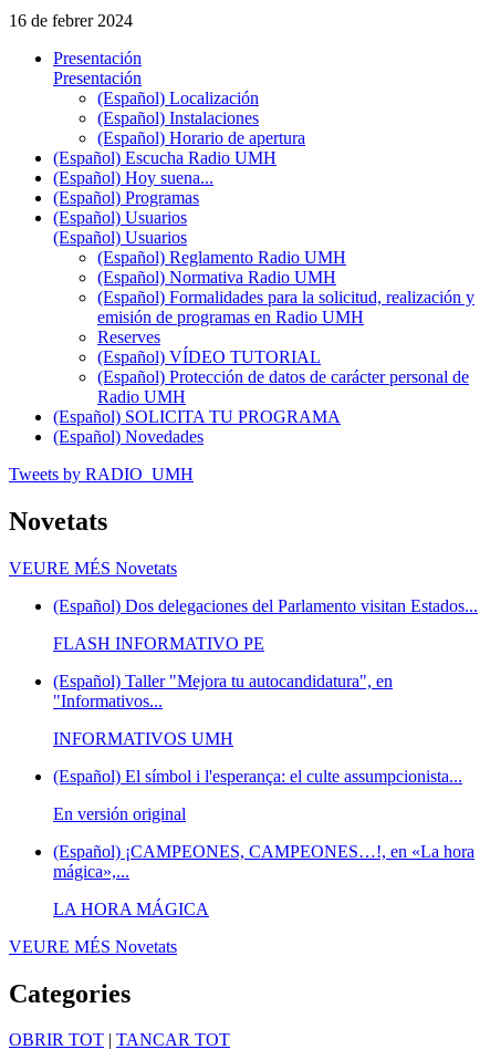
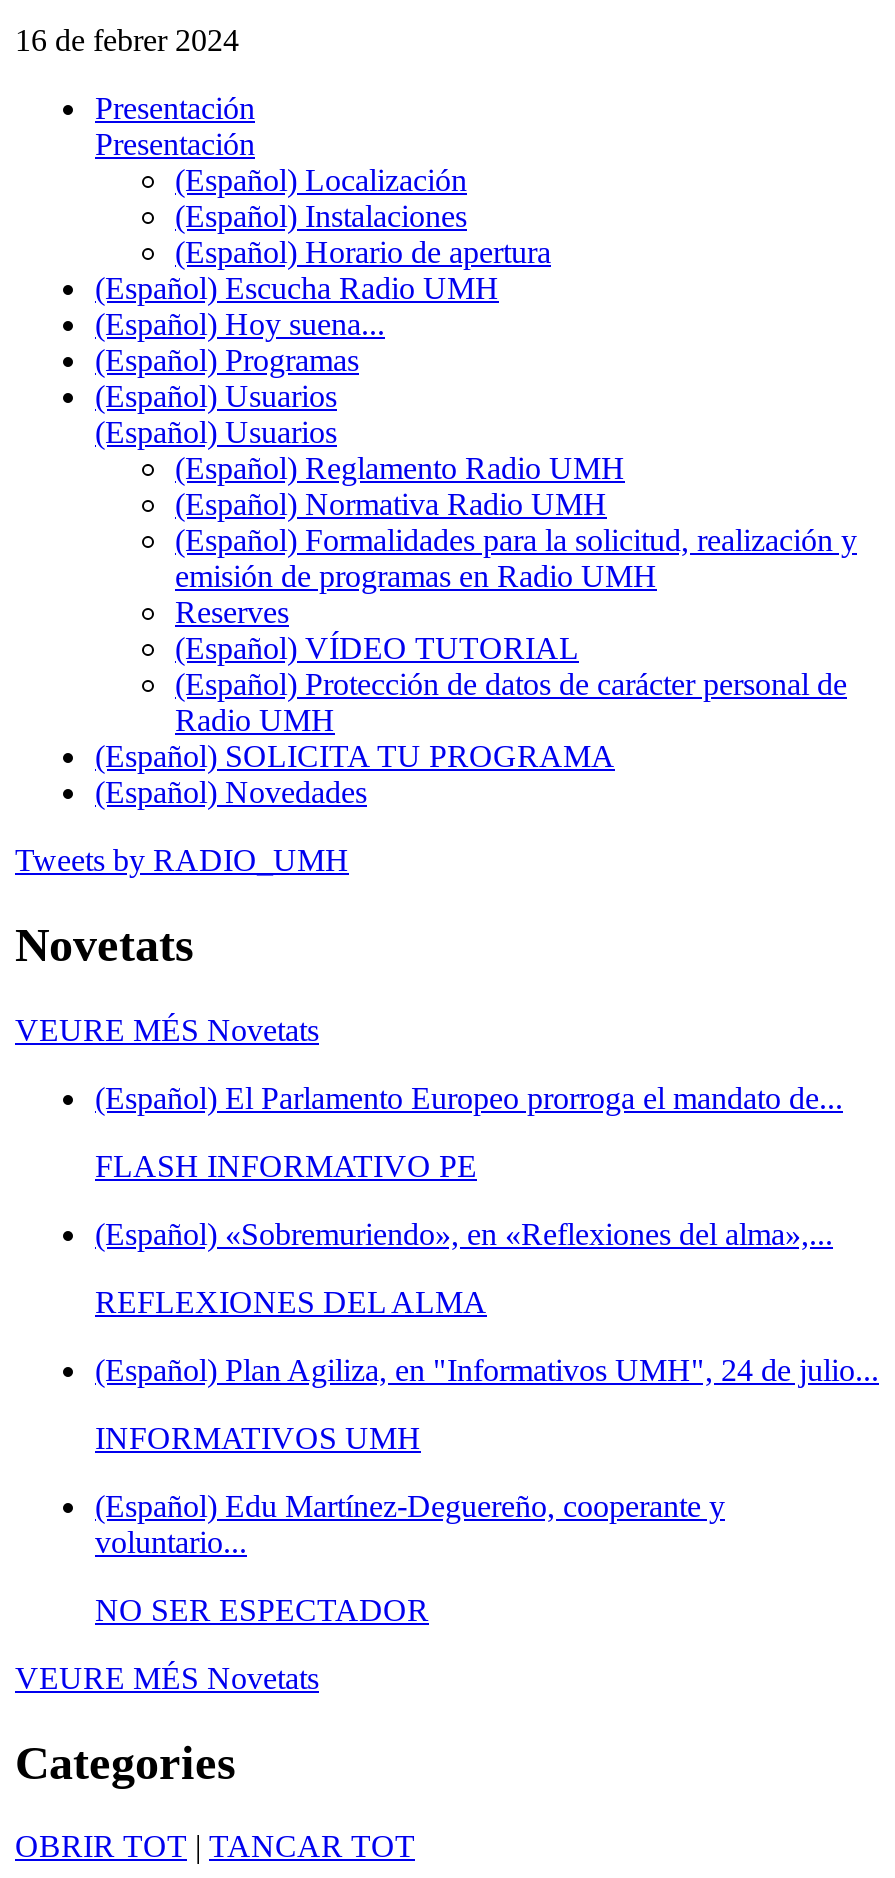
[53,596,478,615] (Español) Dos delegaciones del Parlamento visitan Estados... -> [95,1080,843,1114] (Español) El Parlamento Europeo prorroga el mandato de...
[53,671,393,710] (Español) Taller "Mejora tu autocandidatura", en | "Informativos... -> [95,1216,879,1386] (Español) «Sobremuriendo», en «Reflexiones del alma»,... | REFLEXIONES DEL ALMA | (Español) Plan Agiliza, en "Informativos UMH", 24 de julio...
moved [53,729,233,748] -> [95,1420,421,1454]: INFORMATIVOS UMH
[53,766,475,918] (Español) El símbol i l'esperança: el culte assumpcionista... | En versión original | (Español) ¡CAMPEONES, CAMPEONES…!, en «La hora | mágica»,... | LA HORA MÁGICA -> [95,1488,725,1626] (Español) Edu Martínez-Deguereño, cooperante y | voluntario... | NO SER ESPECTADOR

